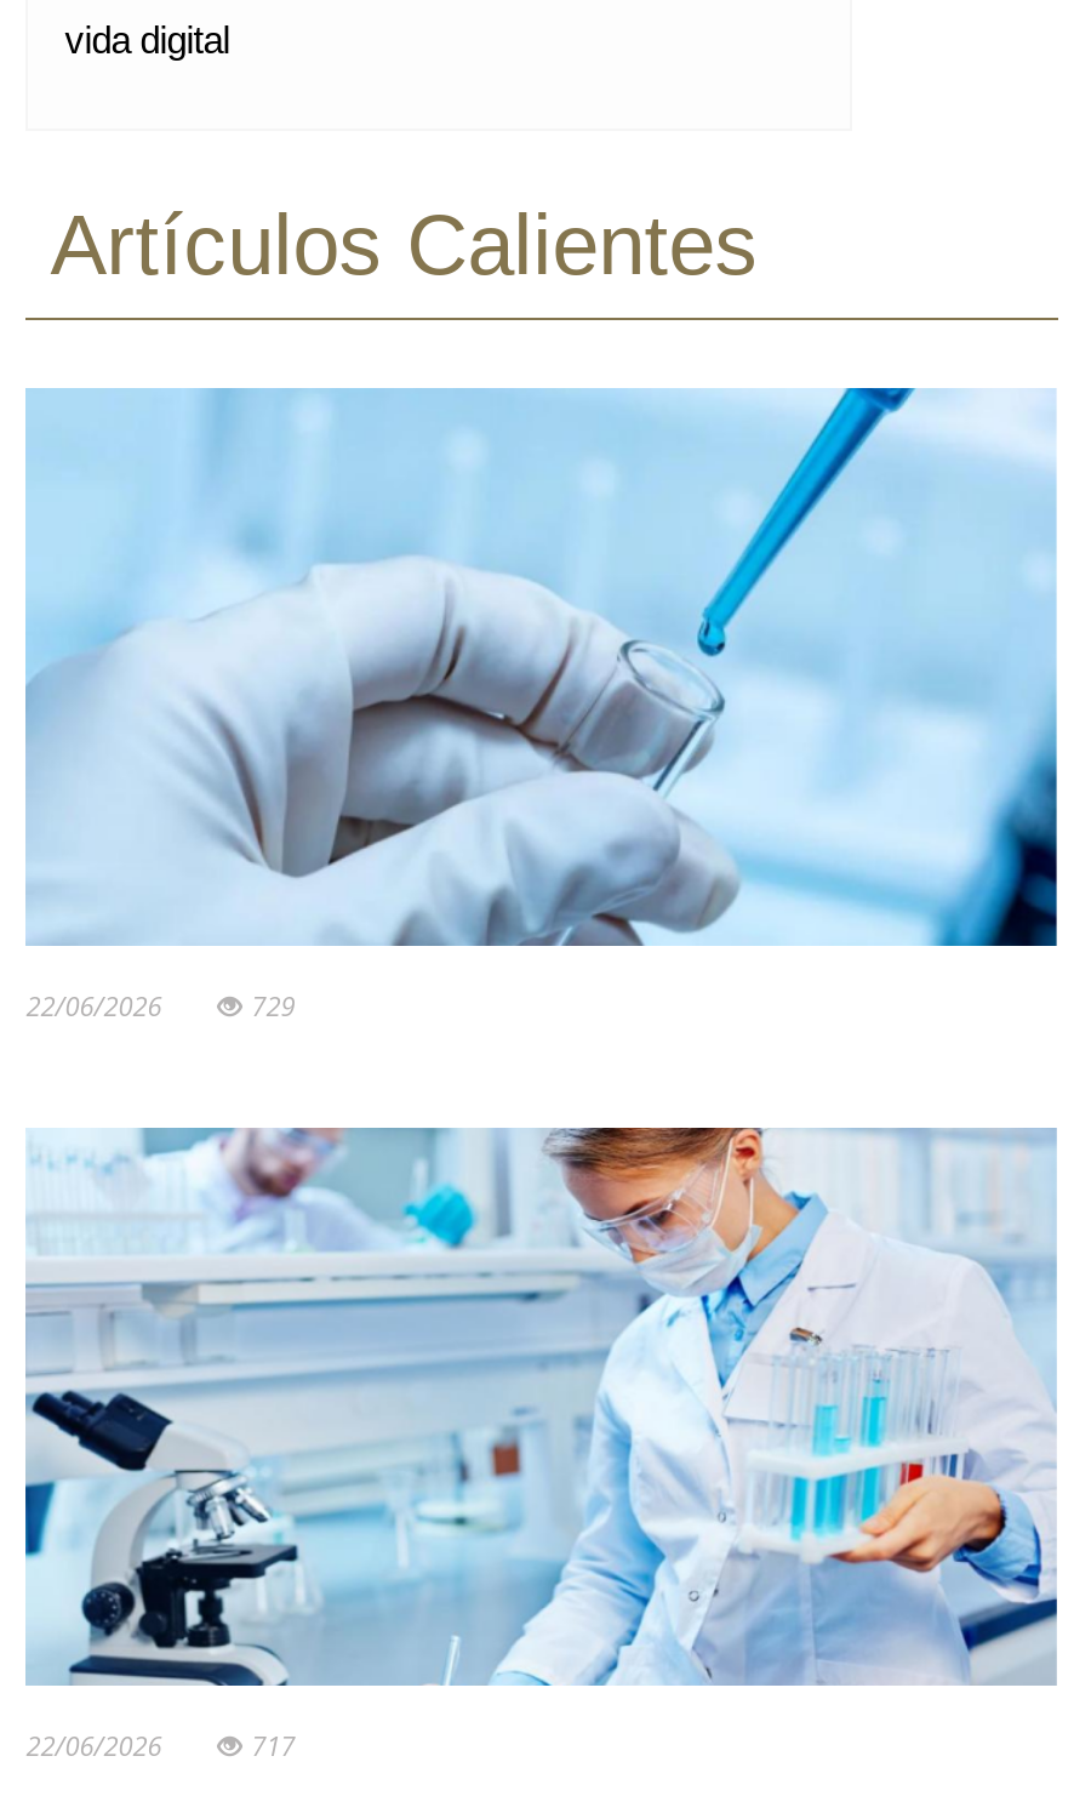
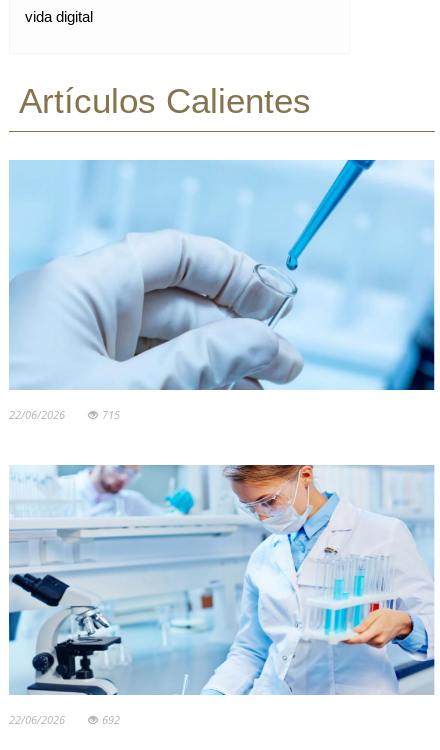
[251,988,295,1024] 729 -> [102,407,120,422] 715
[251,1727,295,1763] 717 -> [102,712,120,727] 692

